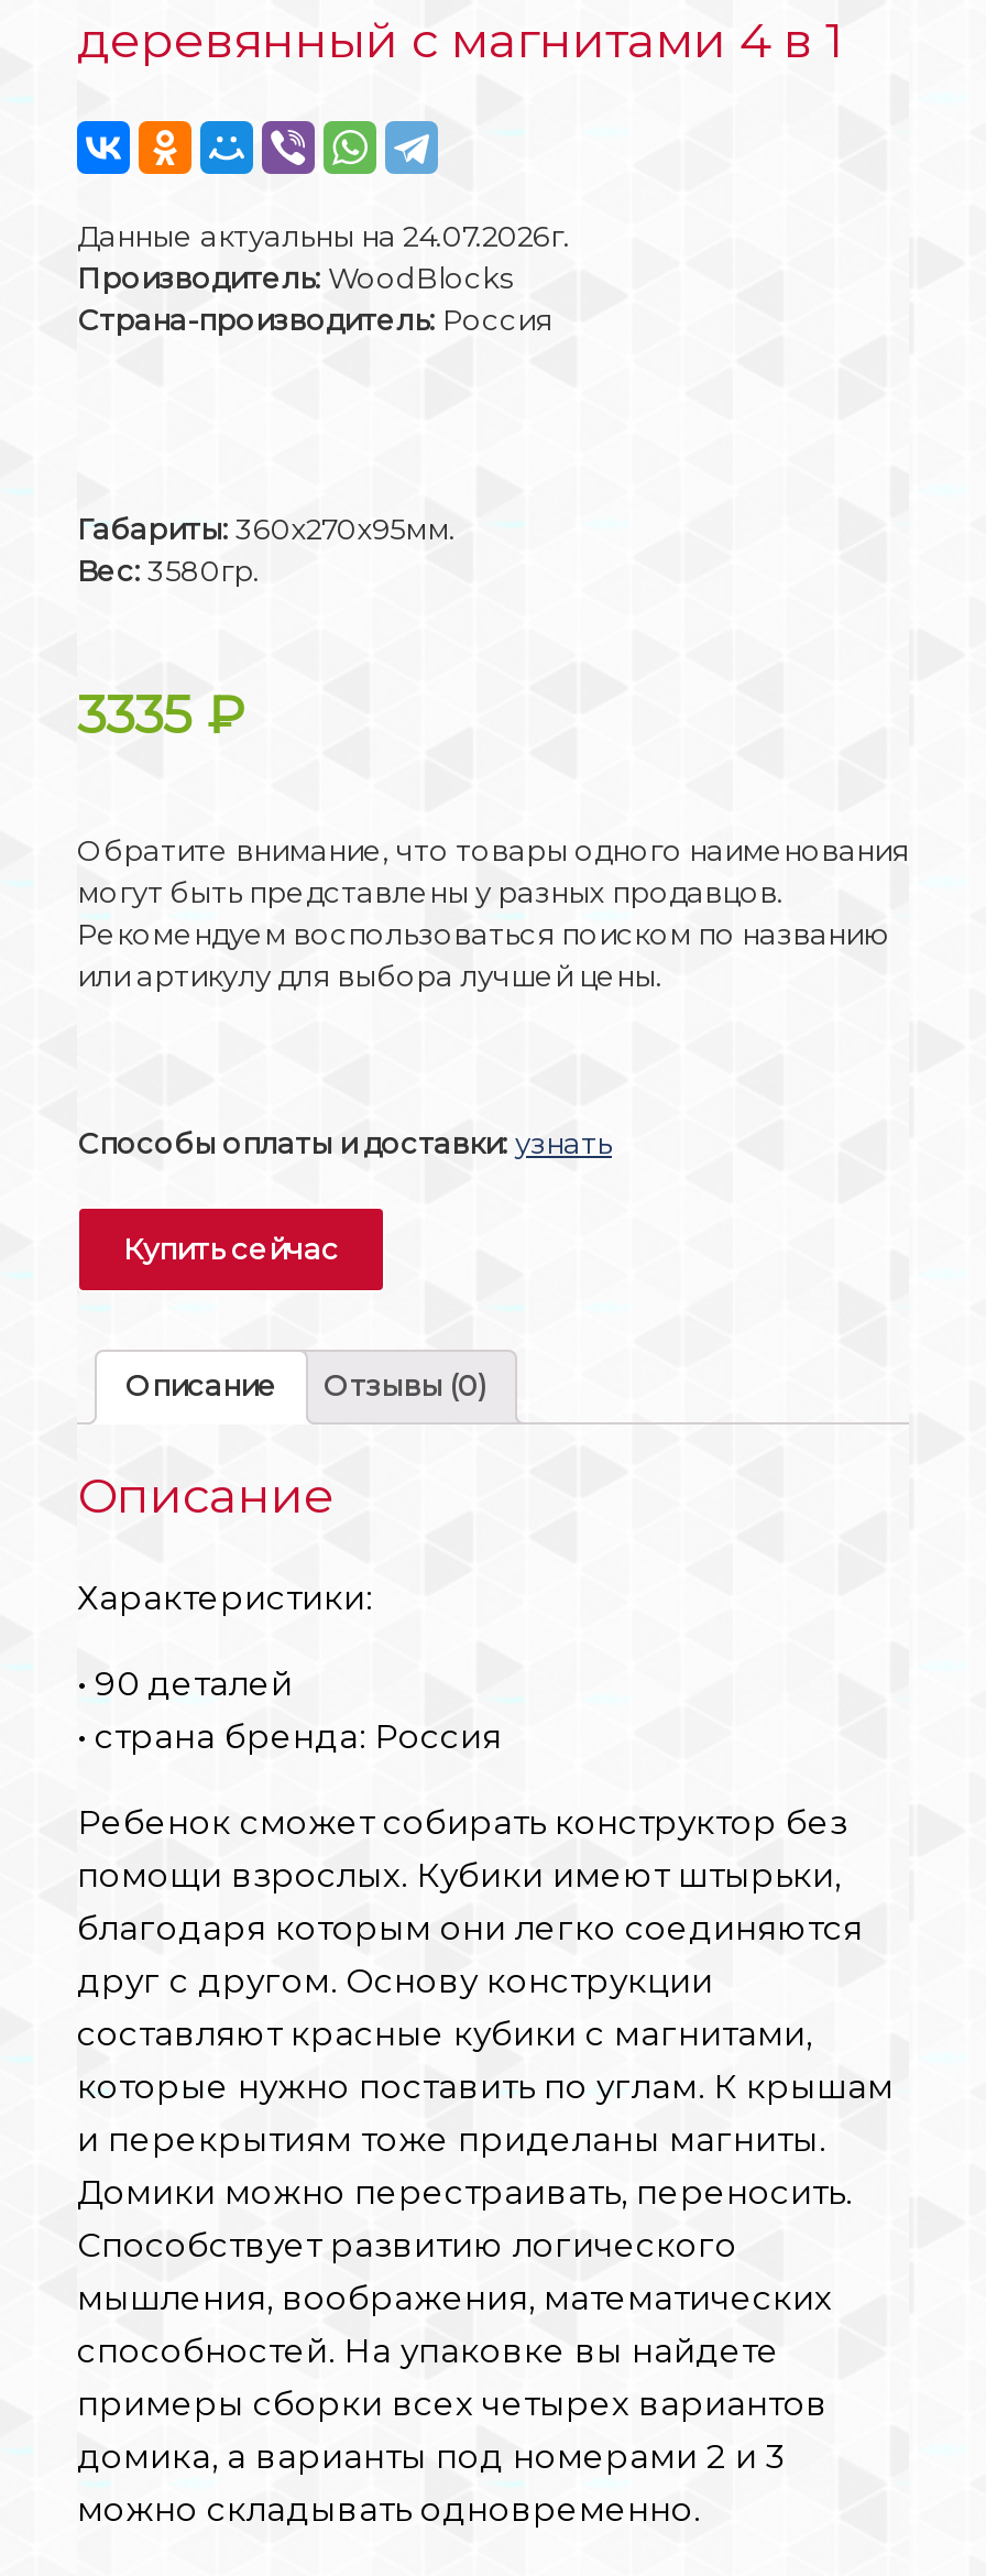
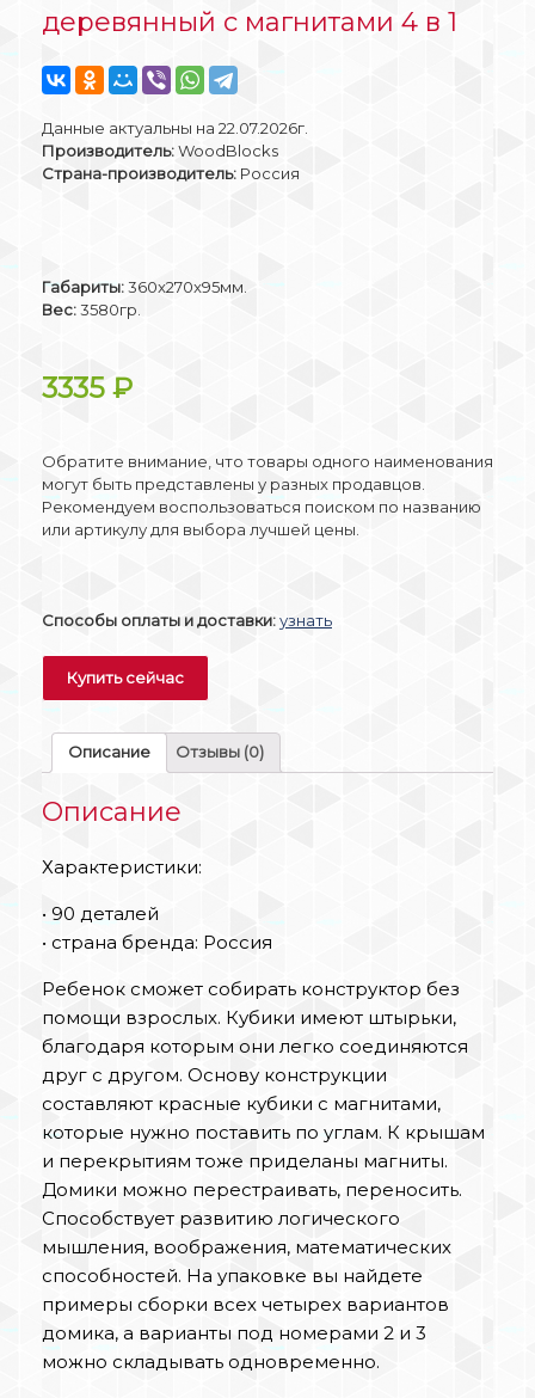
[77,217,570,252] Данные актуальны на 24.07.2026г. -> [42,118,308,137] Данные актуальны на 22.07.2026г.

